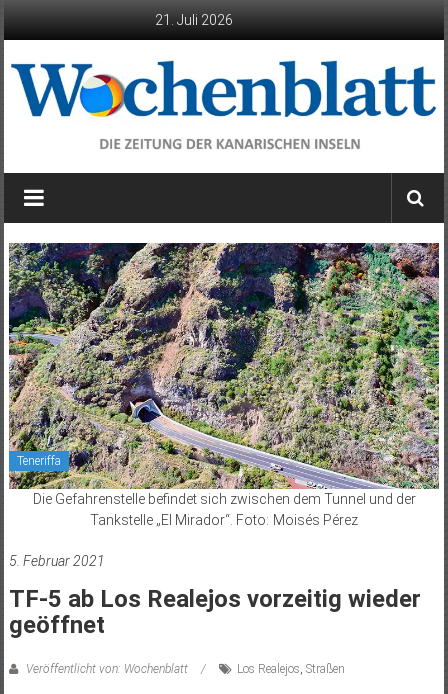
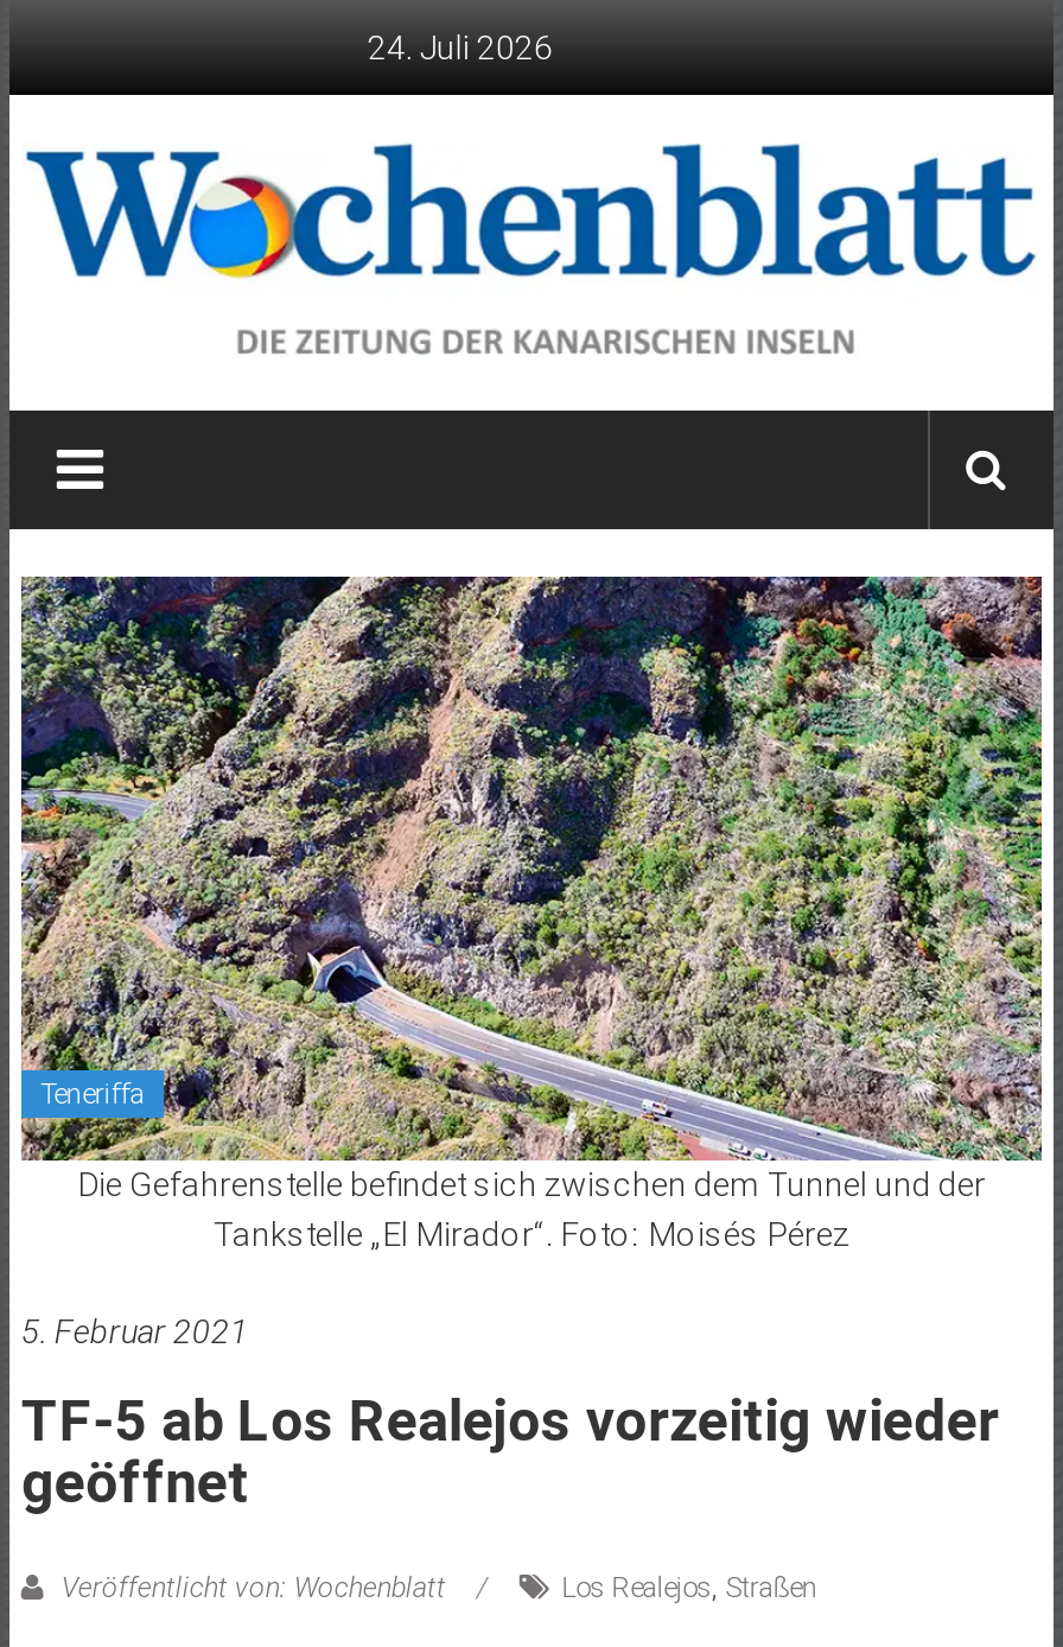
[155,12,233,28] 21. Juli 2026 -> [368,28,553,66] 24. Juli 2026

